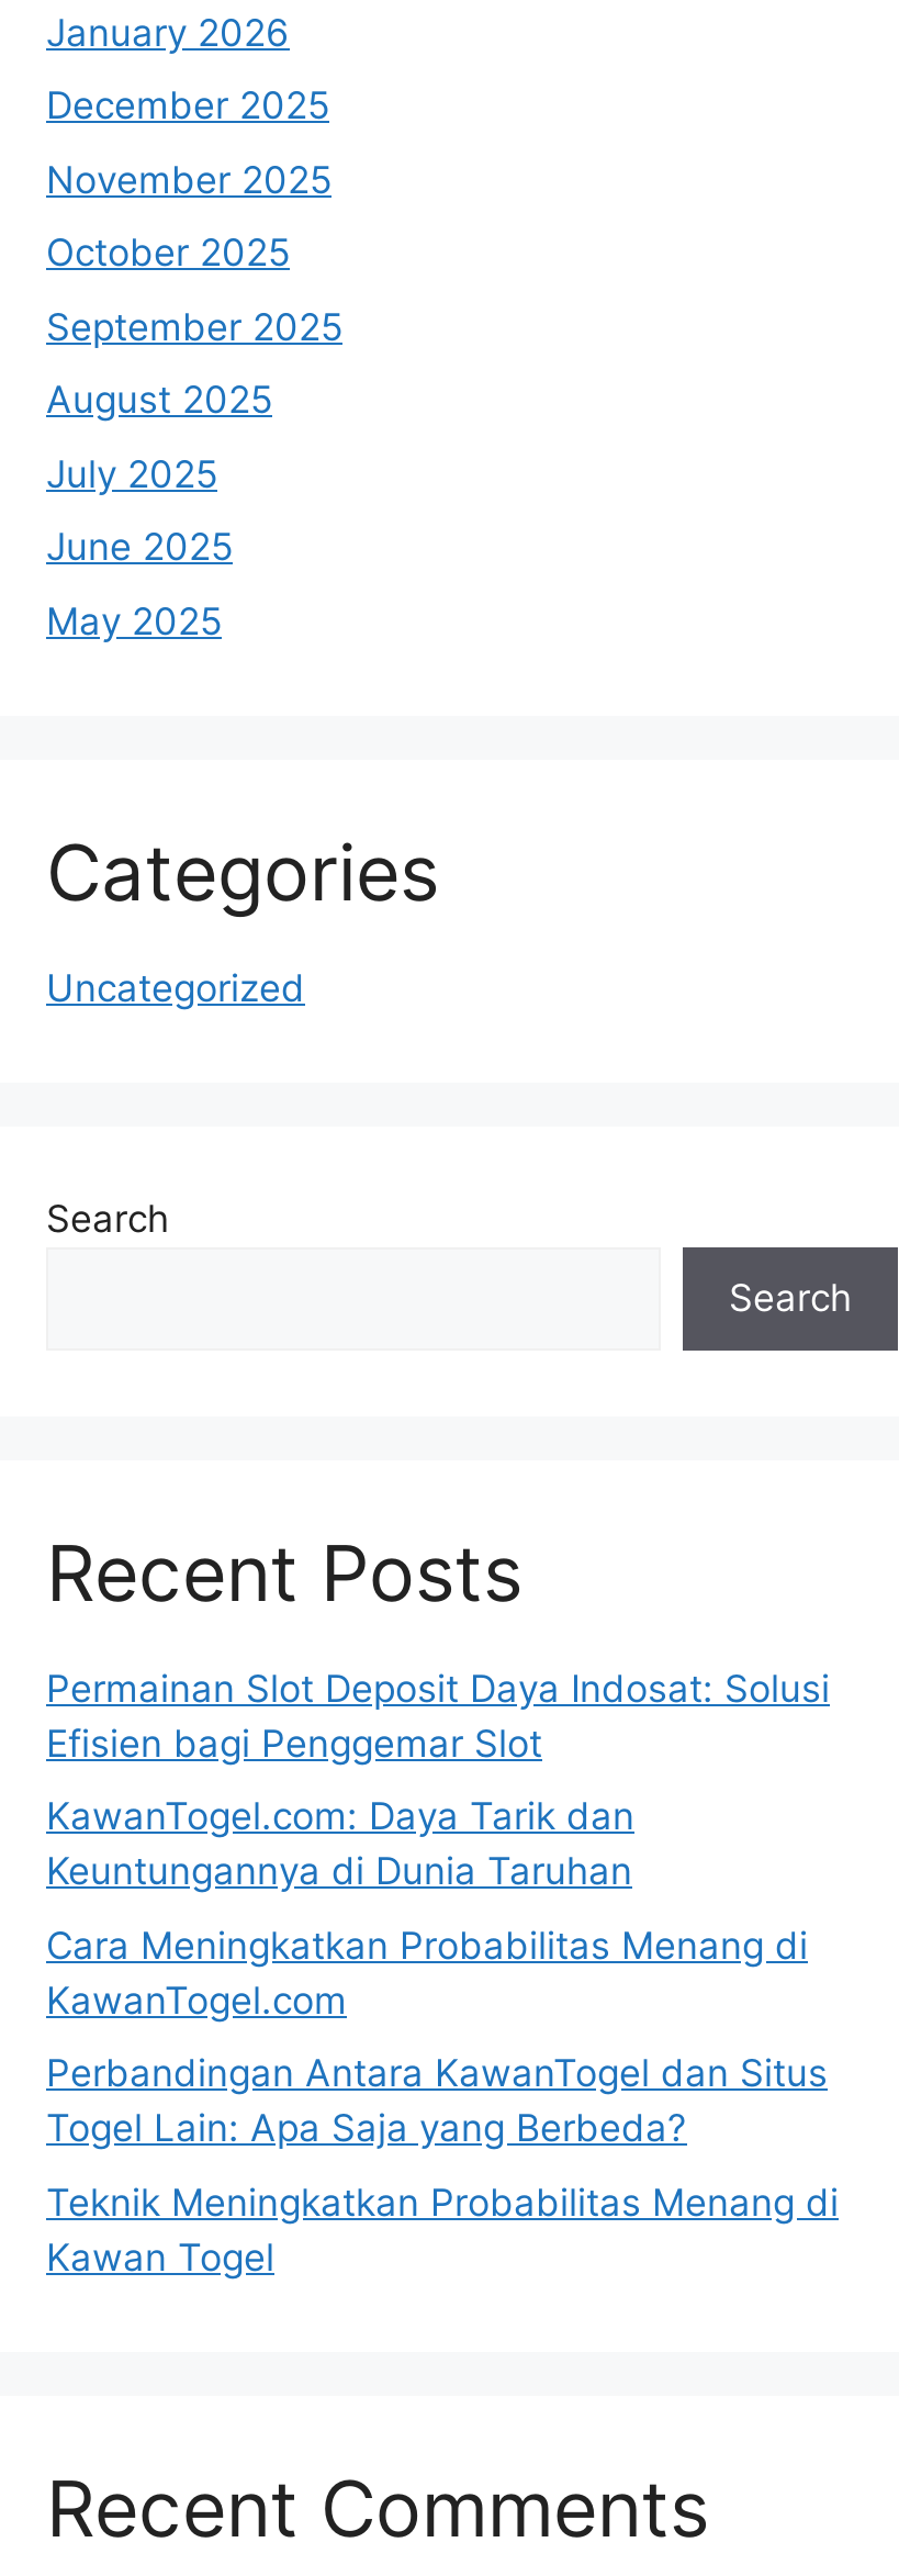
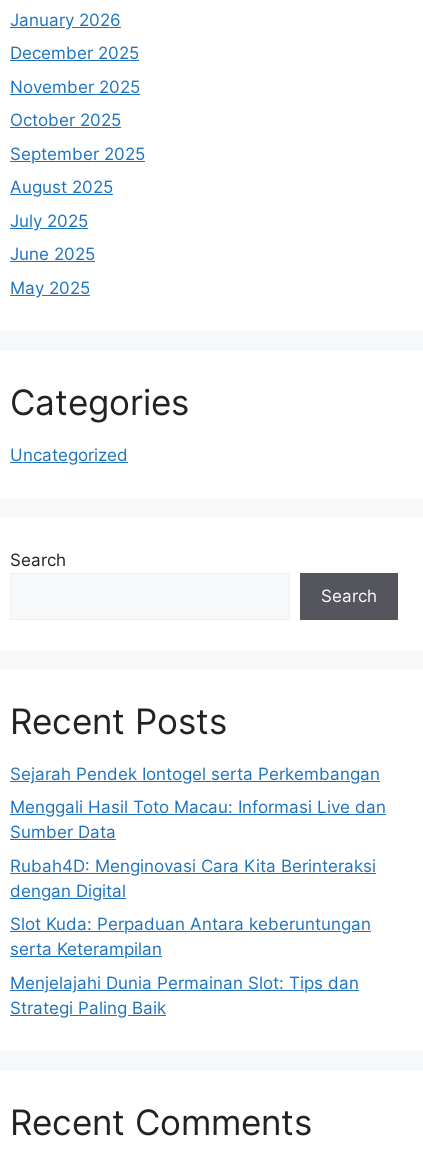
[46,1666,830,1765] Permainan Slot Deposit Daya Indosat: Solusi | Efisien bagi Penggemar Slot -> [10,763,380,783] Sejarah Pendek Iontogel serta Perkembangan
[46,1794,634,1893] KawanTogel.com: Daya Tarik dan | Keuntungannya di Dunia Taruhan -> [10,797,386,842] Menggali Hasil Toto Macau: Informasi Live dan | Sumber Data
[46,1923,808,2021] Cara Meningkatkan Probabilitas Menang di | KawanTogel.com -> [10,855,376,900] Rubah4D: Menginovasi Cara Kita Berinteraksi | dengan Digital
[46,2051,828,2150] Perbandingan Antara KawanTogel dan Situs | Togel Lain: Apa Saja yang Berbeda? -> [10,914,371,959] Slot Kuda: Perpaduan Antara keberuntungan | serta Keterampilan
[46,2180,839,2278] Teknik Meningkatkan Probabilitas Menang di | Kawan Togel -> [10,972,359,1017] Menjelajahi Dunia Permainan Slot: Tips dan | Strategi Paling Baik

